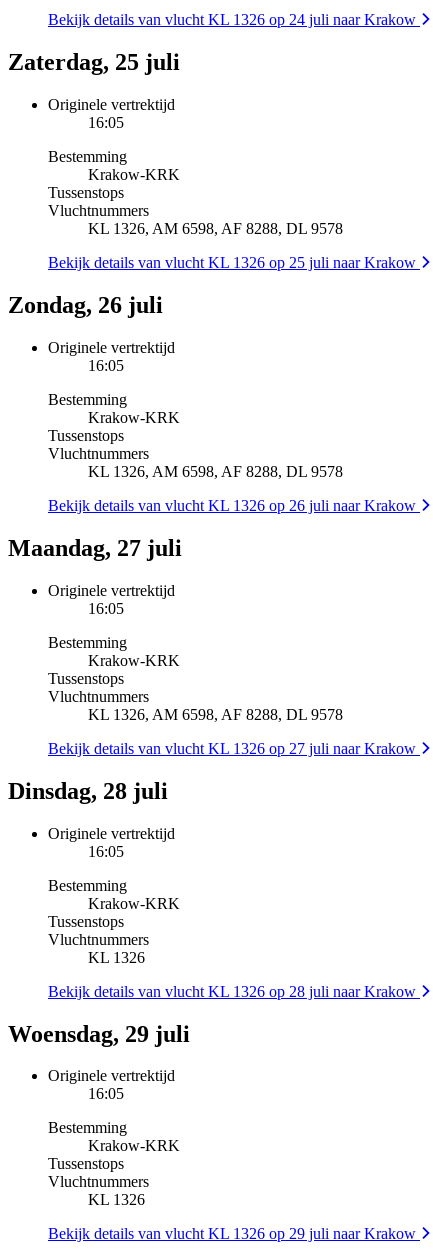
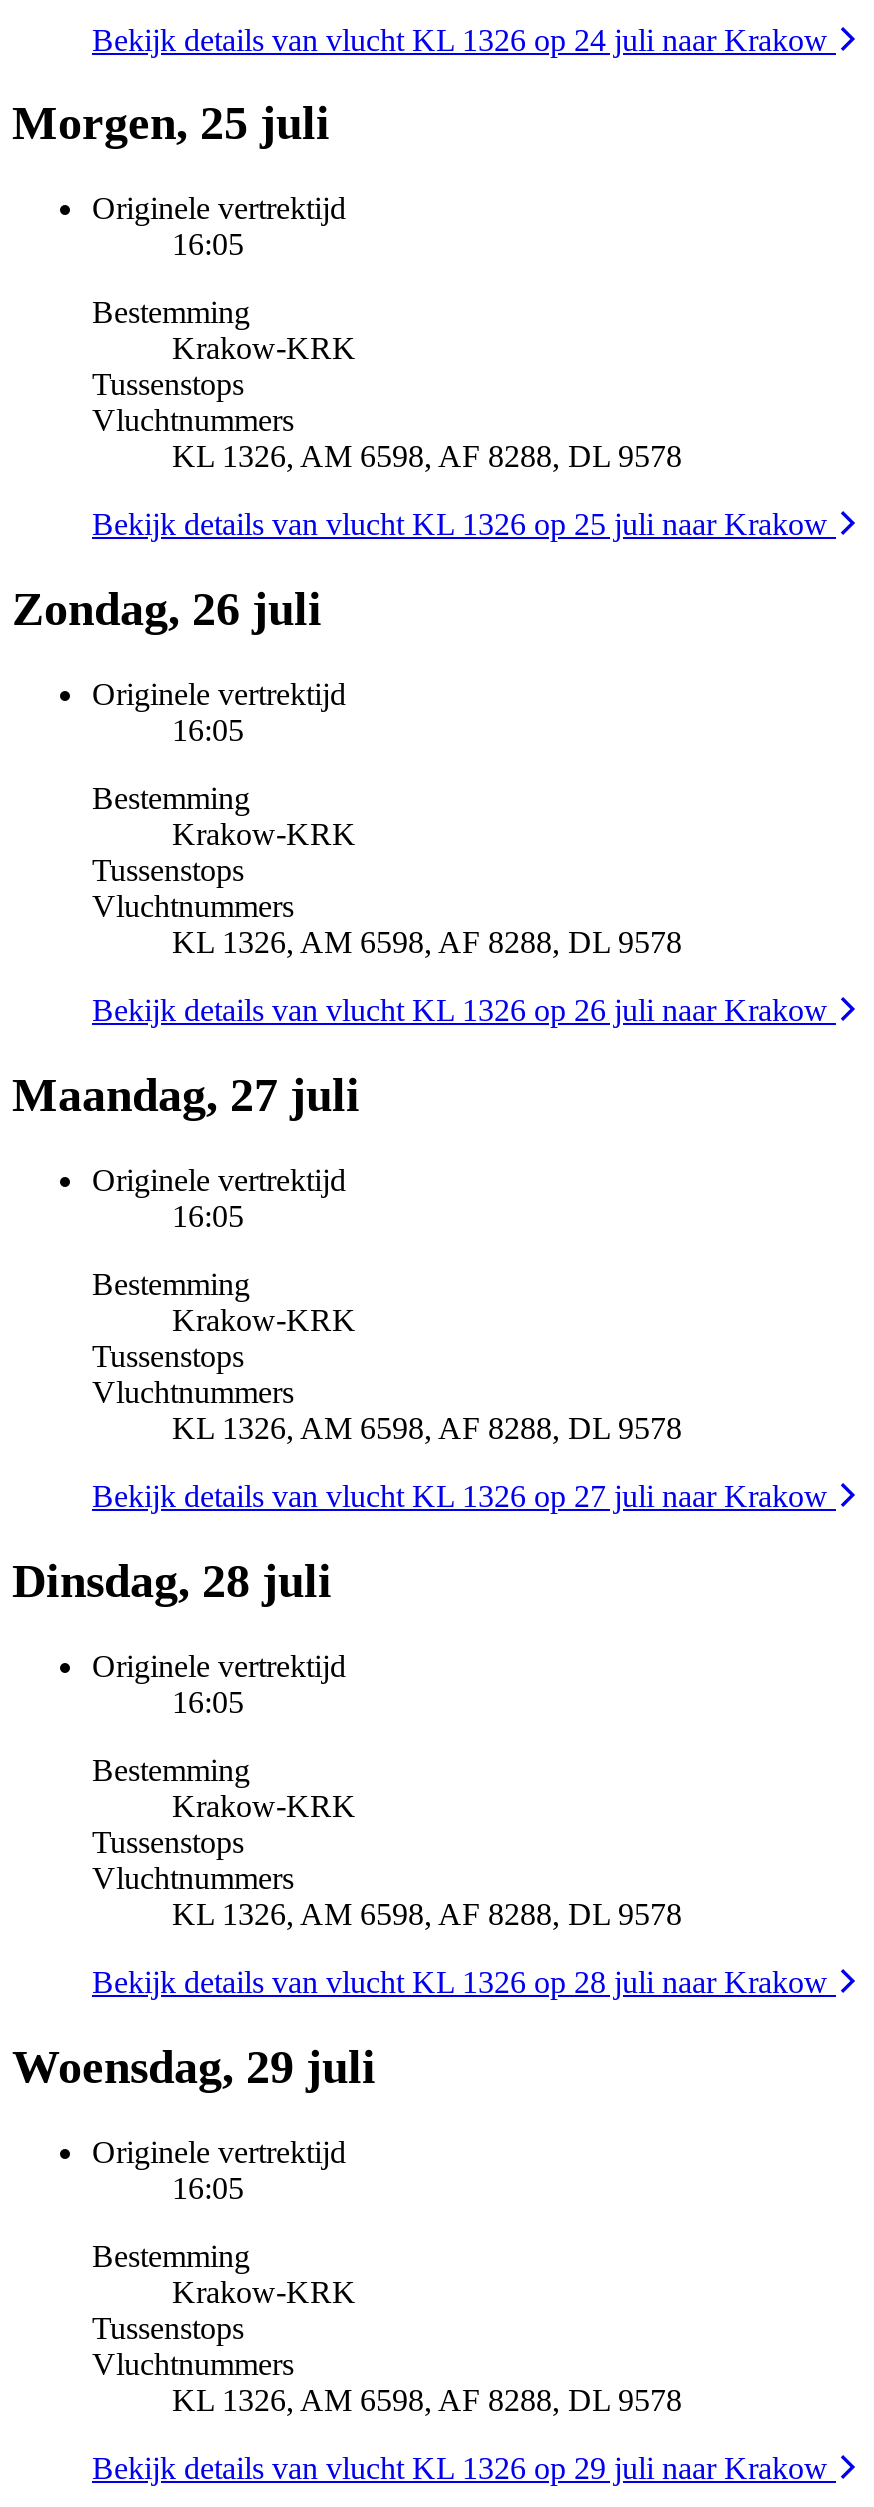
[8,49,180,75] Zaterdag, 25 juli -> [12,97,330,149] Morgen, 25 juli
[88,949,145,966] KL 1326 -> [172,1896,682,1930] KL 1326, AM 6598, AF 8288, DL 9578
[88,1191,145,1208] KL 1326 -> [172,2382,682,2416] KL 1326, AM 6598, AF 8288, DL 9578

